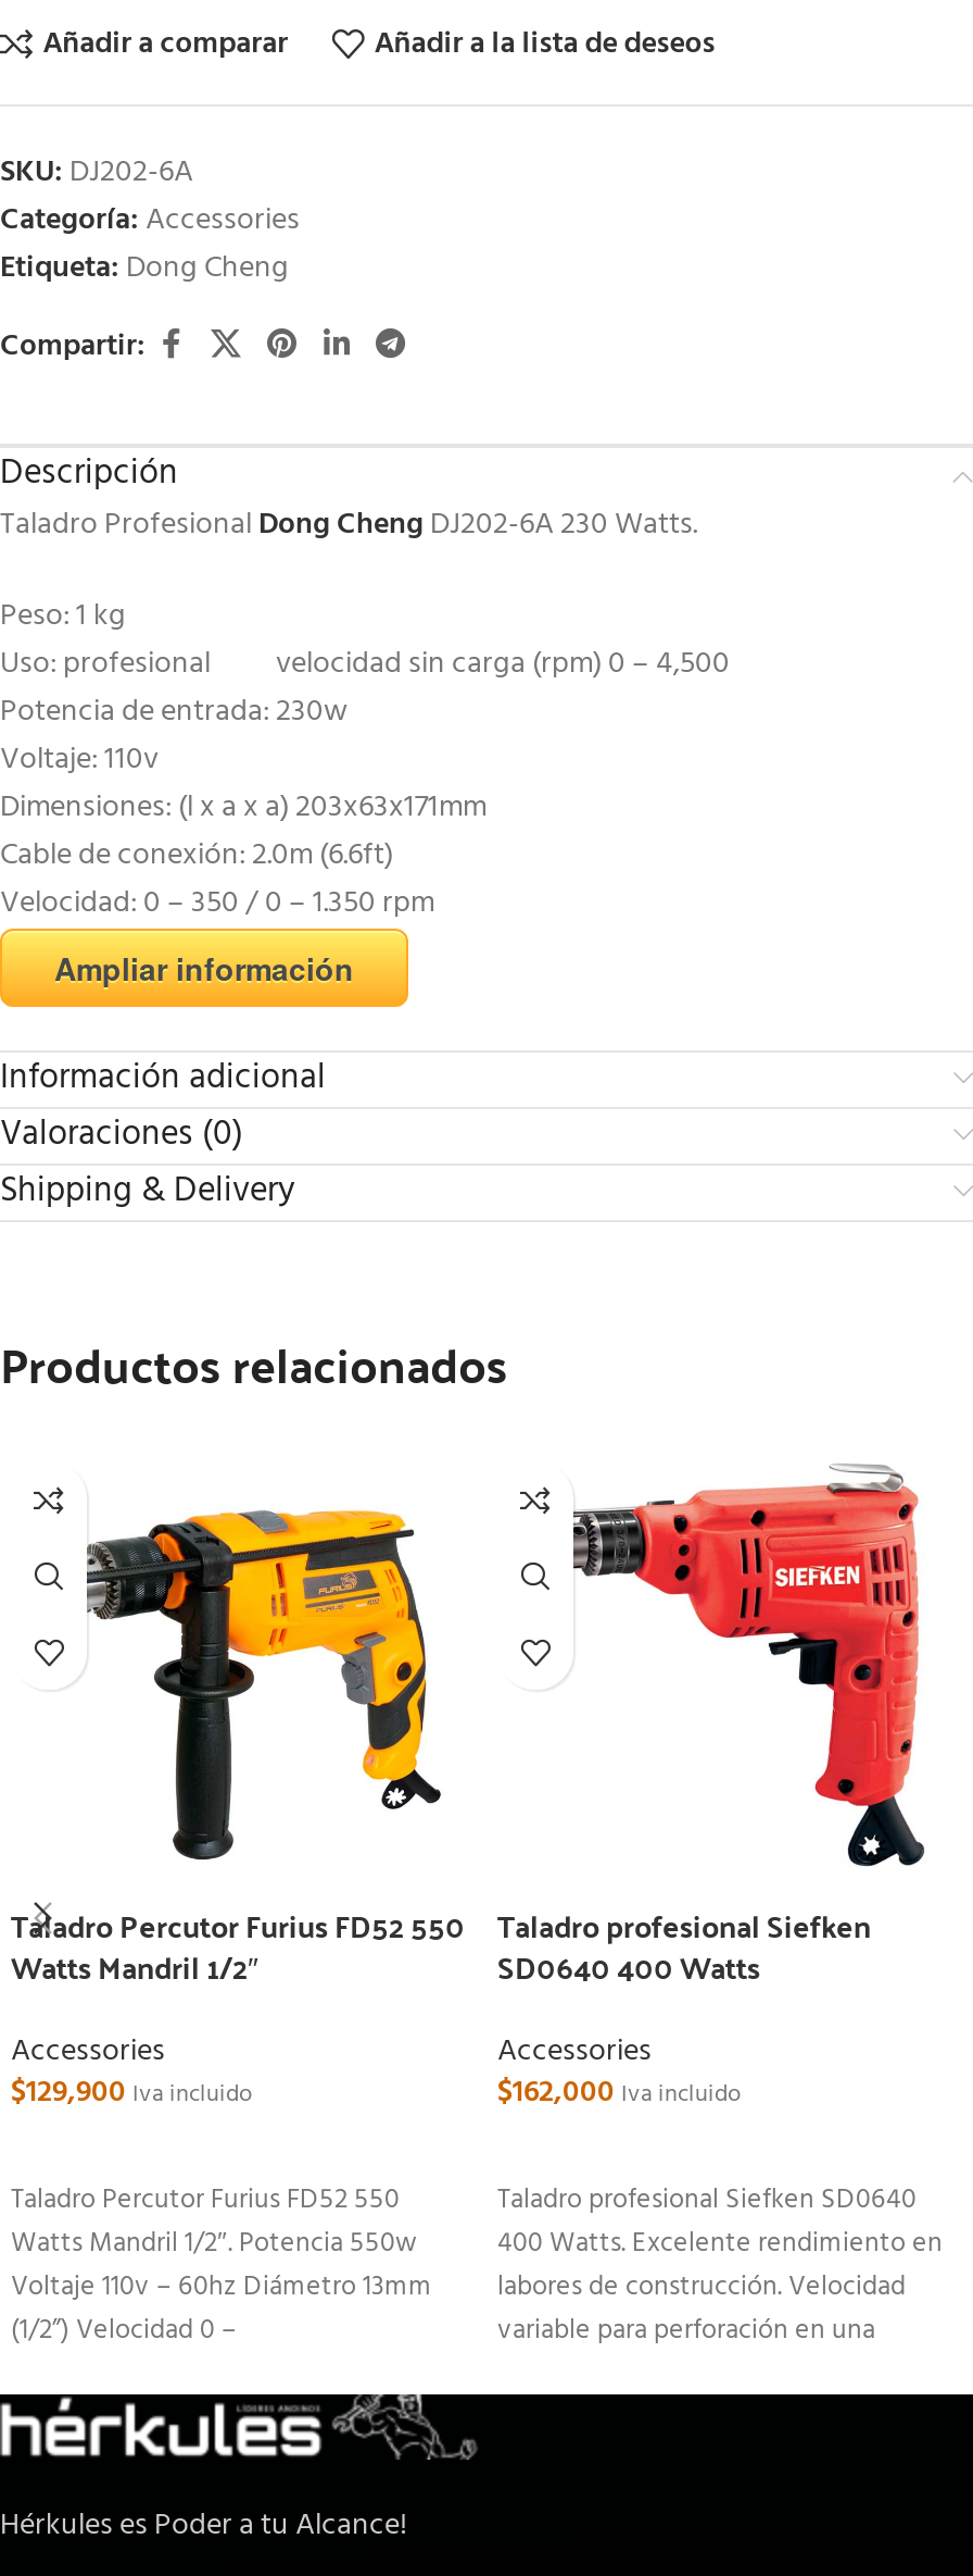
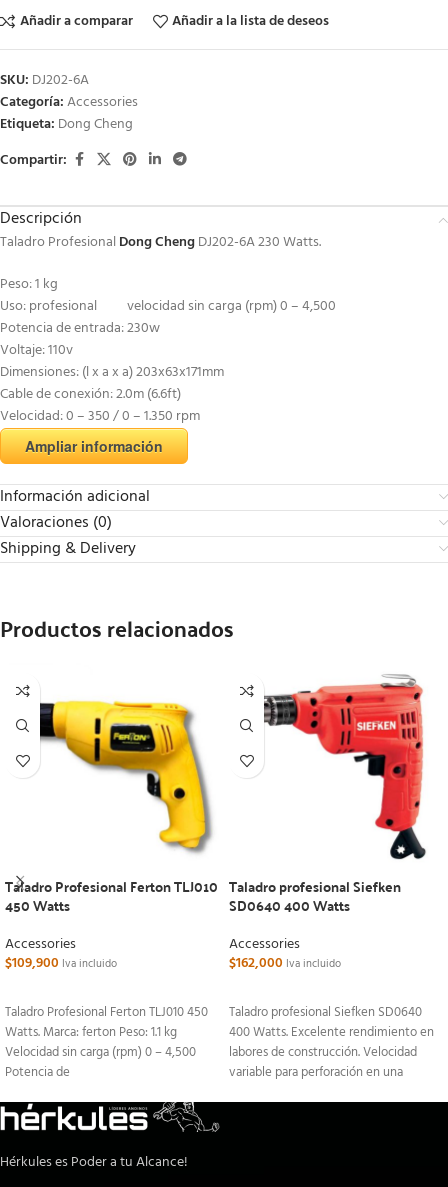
[11,1509,465,1994] [image] | Taladro Percutor Furius FD52 550 | Watts Mandril 1/2″ -> [5,696,218,918] [image] | Taladro Profesional Ferton TLJ010 | 450 Watts
[11,2068,252,2118] $129,900 Iva incluido -> [5,952,117,975] $109,900 Iva incluido
[11,2179,432,2353] Taladro Percutor Furius FD52 550 | Watts Mandril 1/2″. Potencia 550w | Voltaje 110v – 60hz Diámetro 13mm | (1/2”) Velocidad 0 – -> [5,1003,208,1083] Taladro Profesional Ferton TLJ010 450 | Watts. Marca: ferton Peso: 1.1 kg | Velocidad sin carga (rpm) 0 – 4,500 | Potencia de

